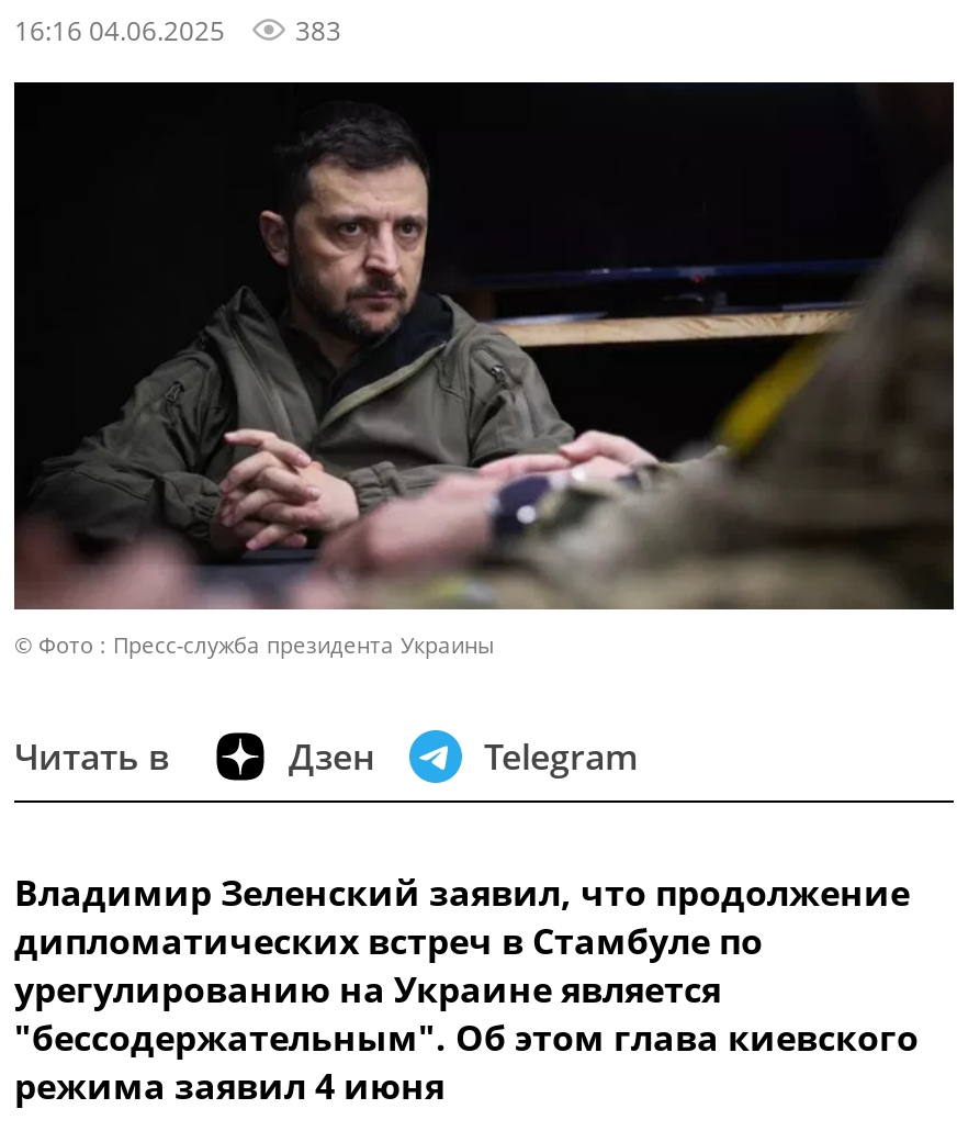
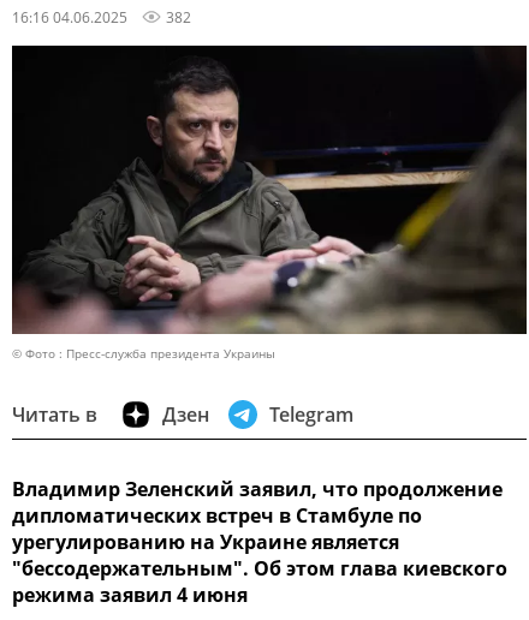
[14,12,341,47] 16:16 04.06.2025 383 -> [12,7,191,26] 16:16 04.06.2025 382

